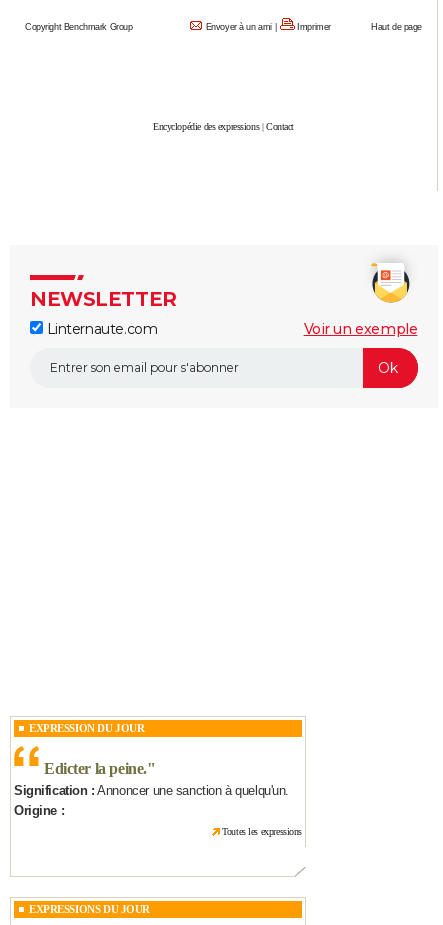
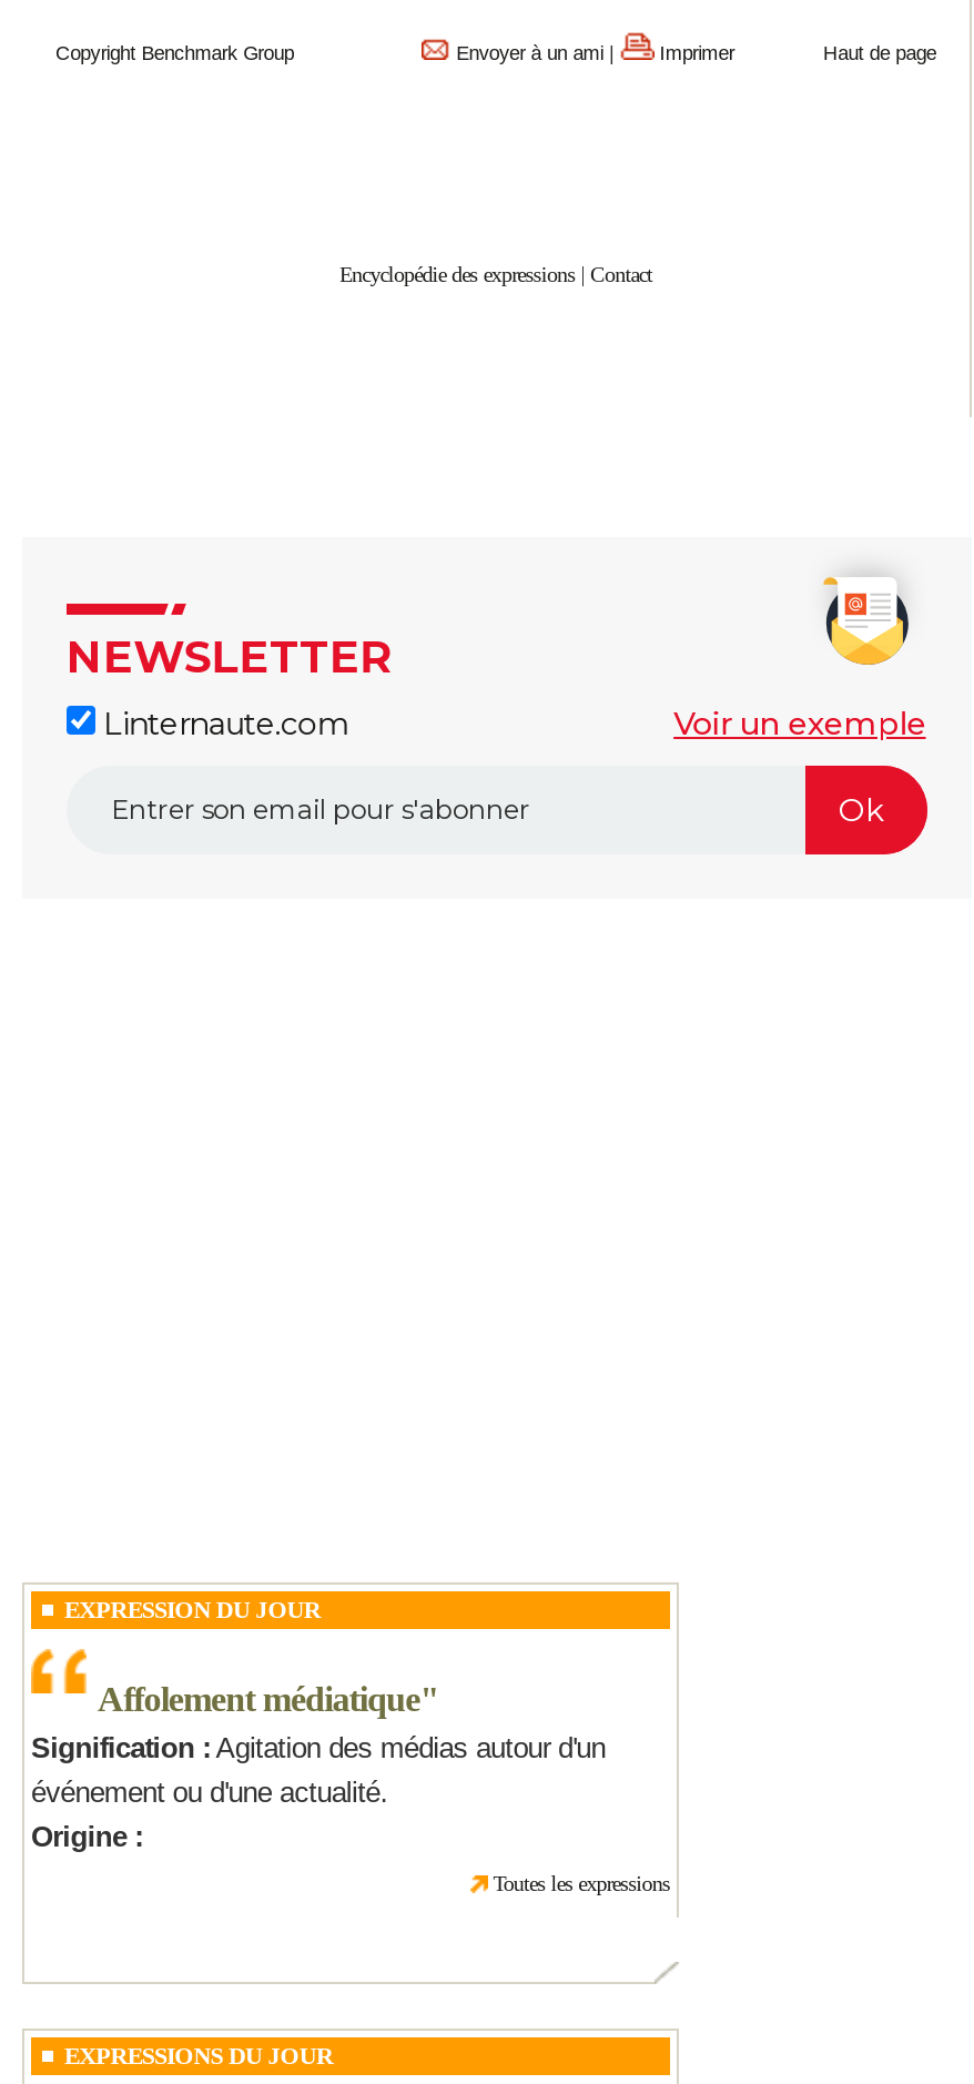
[14,760,289,798] Edicter la peine. " | Signification : Annoncer une sanction à quelqu'un. -> [31,1680,605,1809] Affolement médiatique" | Signification : Agitation des médias autour d'un | événement ou d'une actualité.

